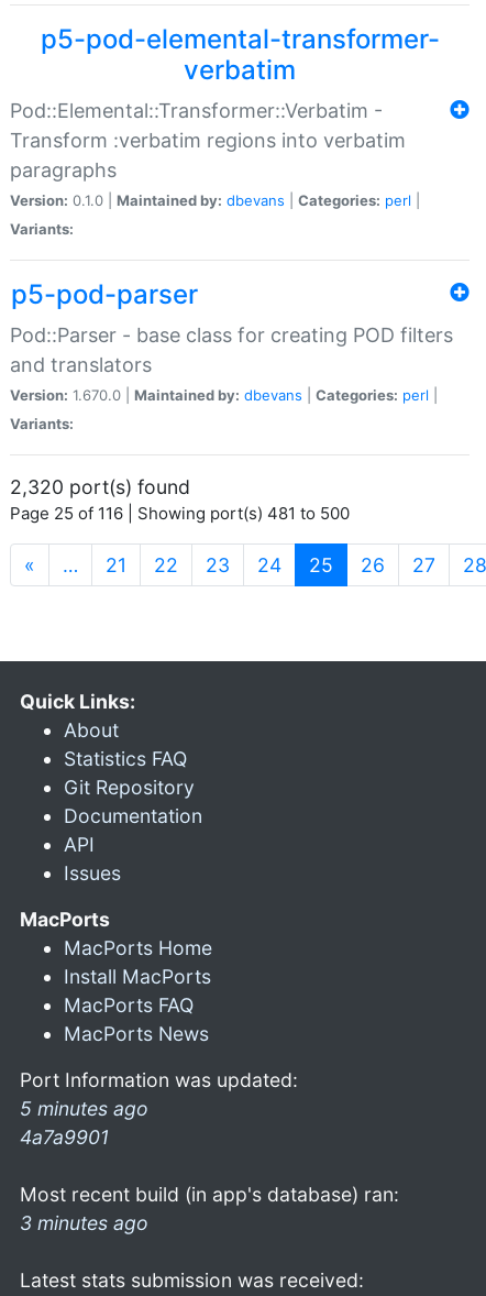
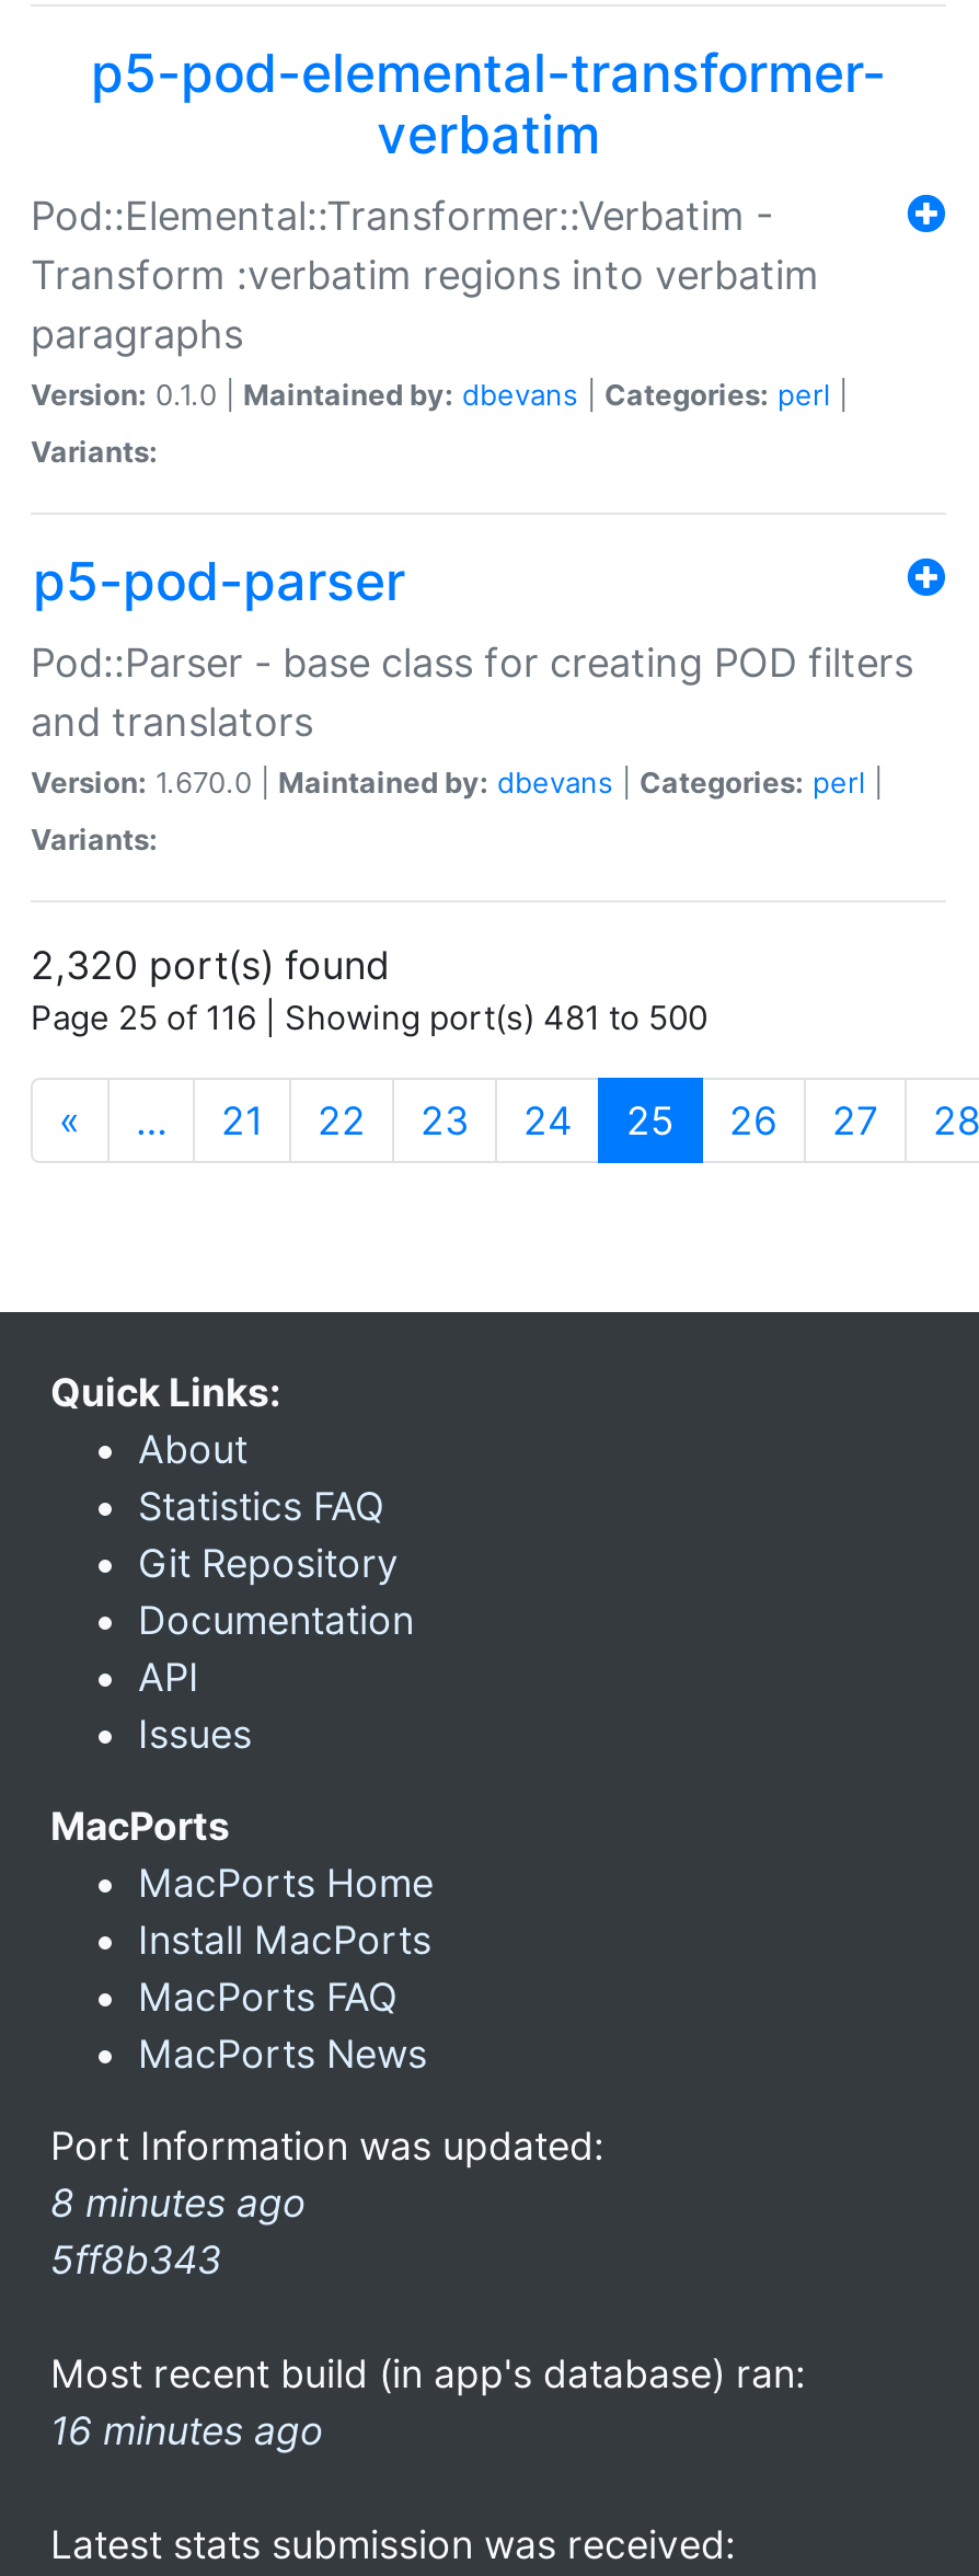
[20,1097,148,1149] 5 minutes ago | 4a7a9901 -> [50,2180,307,2282] 8 minutes ago | 5ff8b343
[20,1211,148,1234] 3 minutes ago -> [50,2407,324,2453] 16 minutes ago

